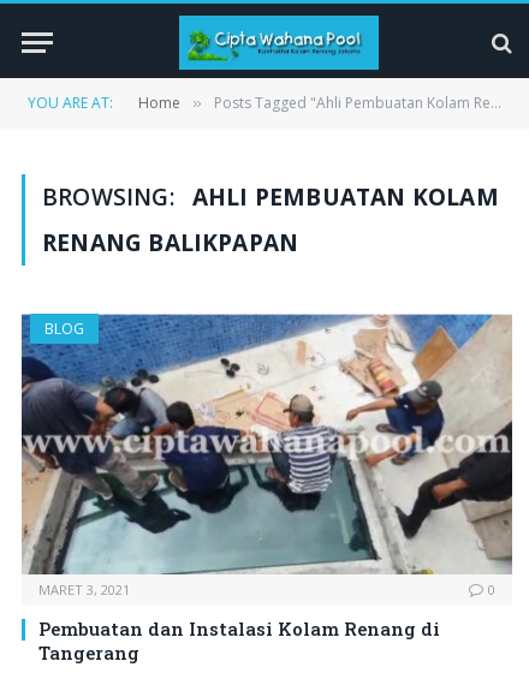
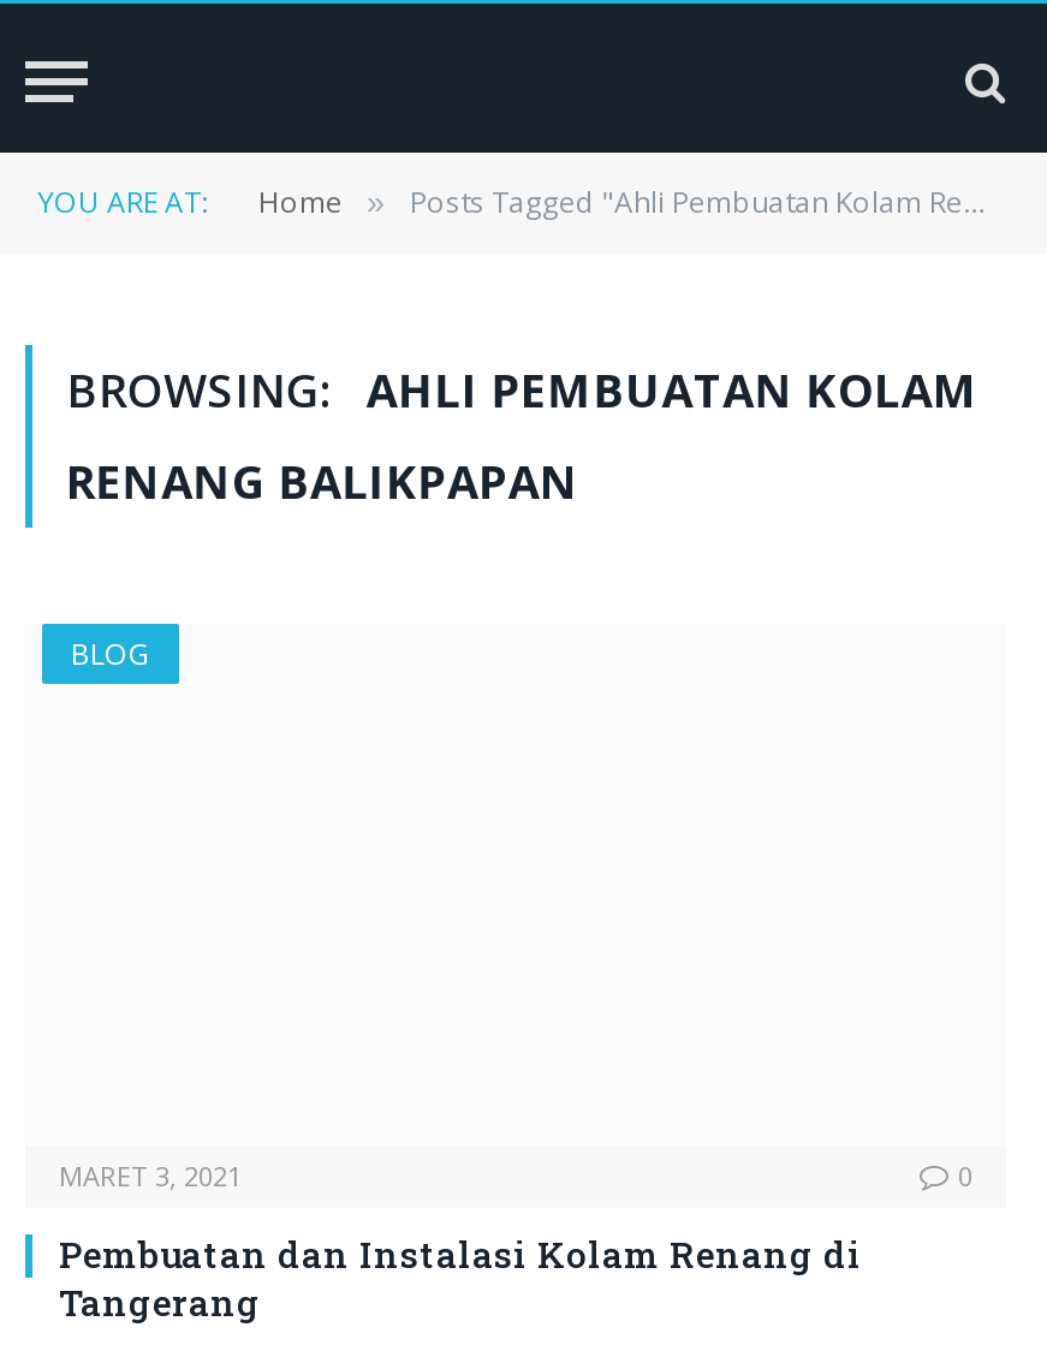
[178,14,380,71] [image] -> none
[20,312,513,576] [image] -> none

